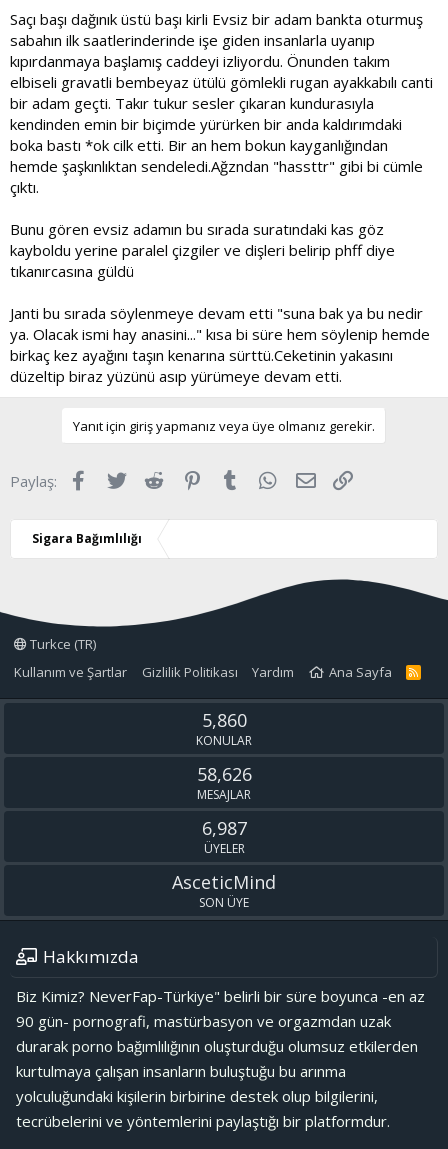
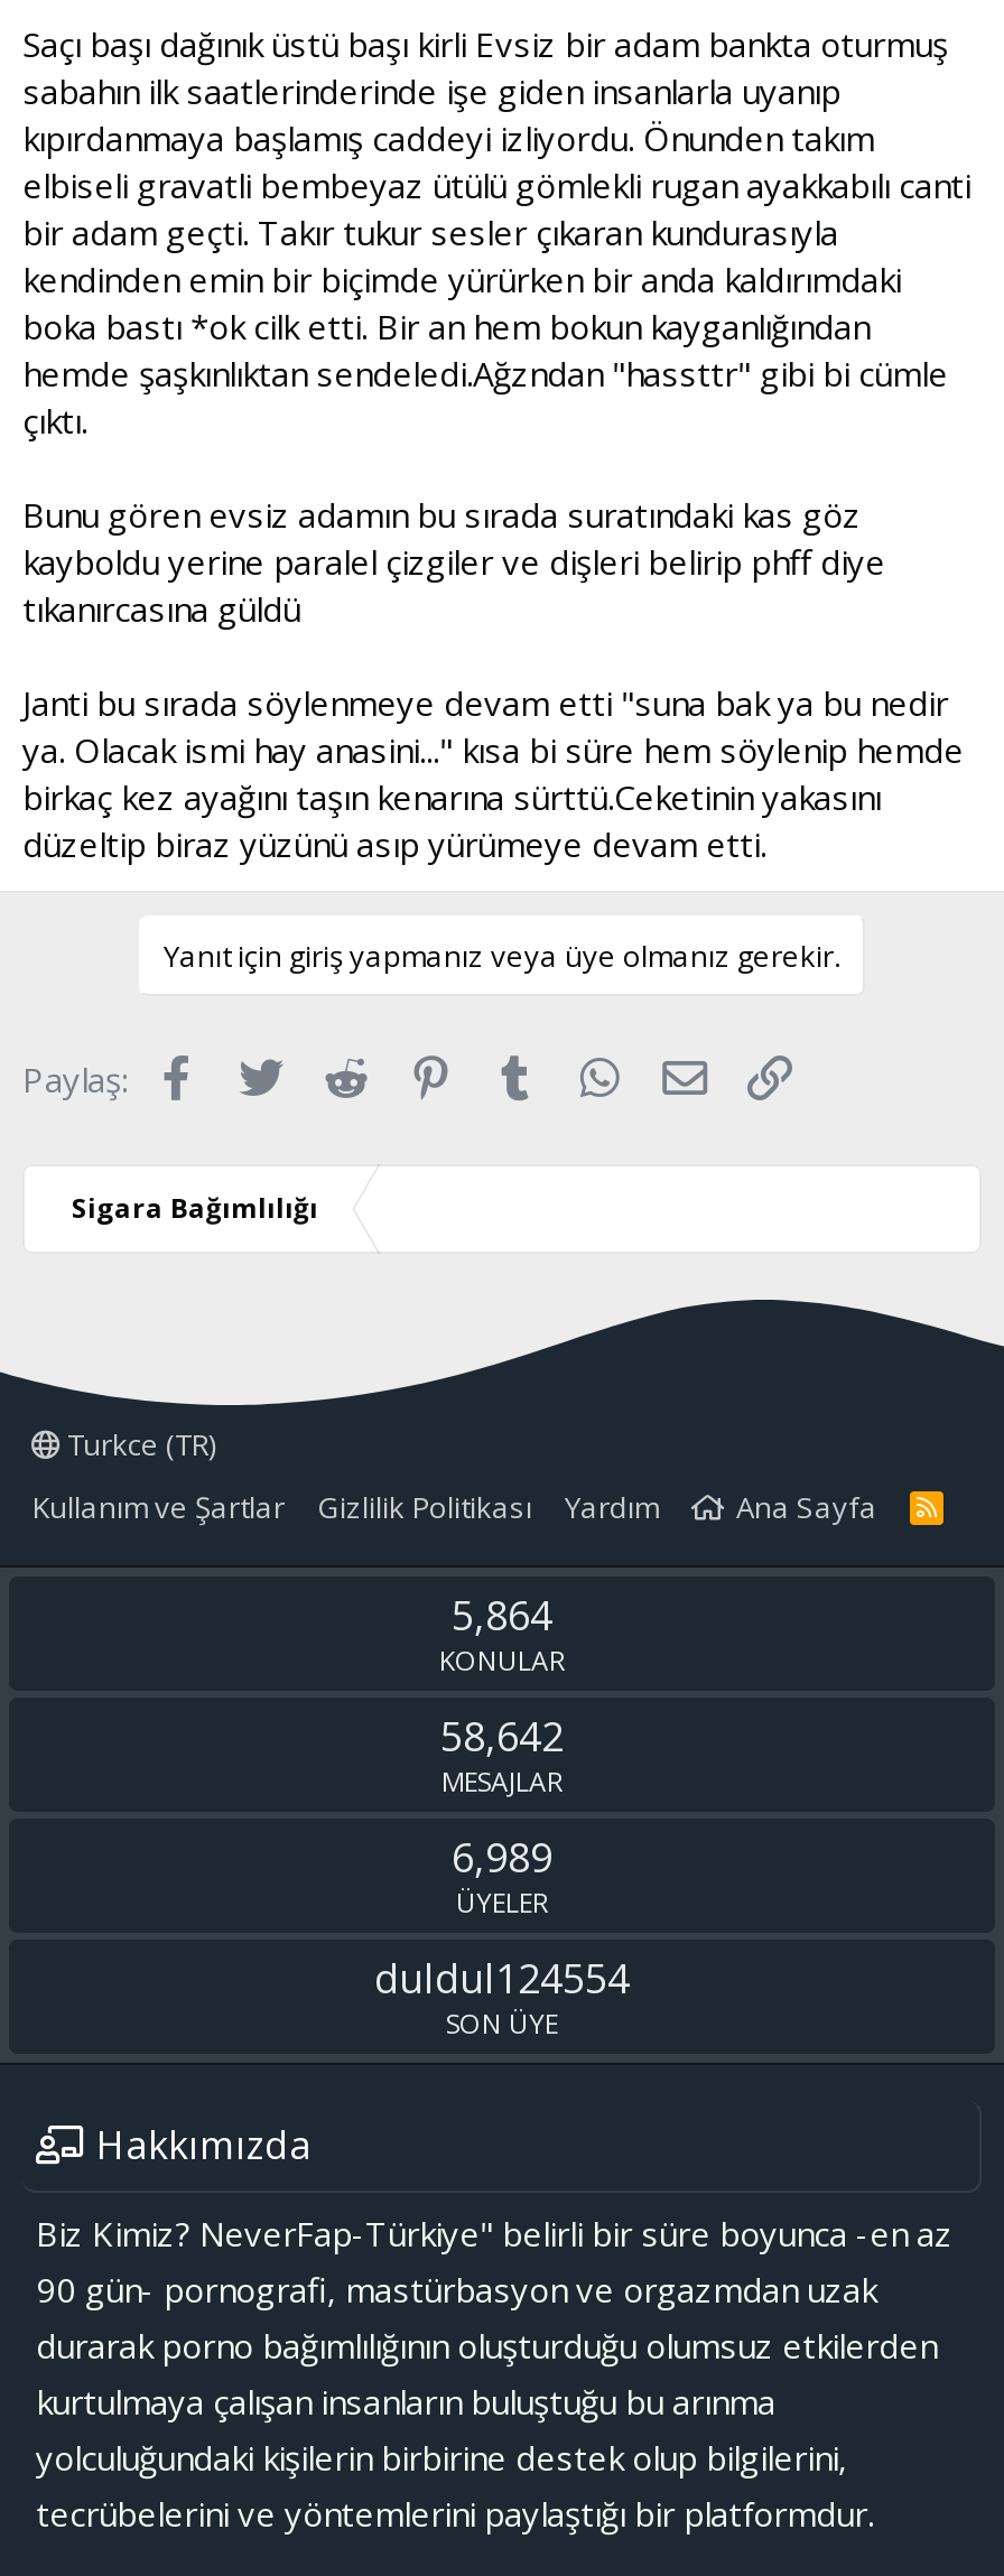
[201,708,246,732] 5,860 -> [452,1588,552,1642] 5,864
[196,762,251,786] 58,626 -> [440,1709,564,1763] 58,642
[201,816,246,840] 6,987 -> [452,1830,552,1884] 6,989
[172,870,276,894] AsceticMind -> [374,1951,630,2005] duldul124554

